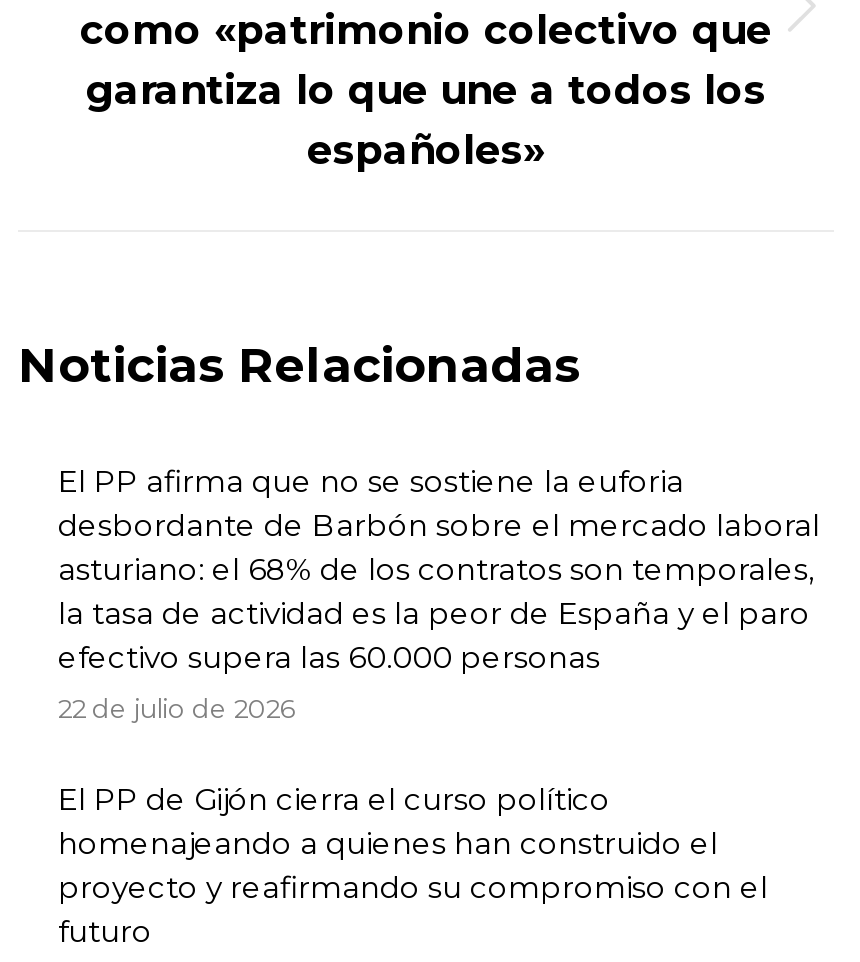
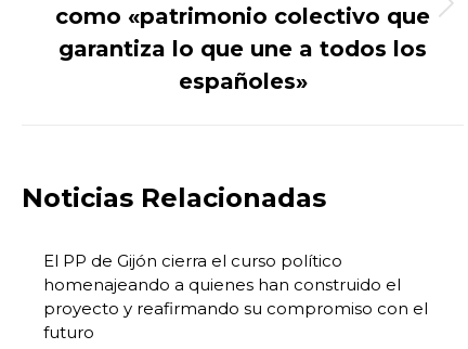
[58,462,820,724] El PP afirma que no se sostiene la euforia | desbordante de Barbón sobre el mercado laboral | asturiano: el 68% de los contratos son temporales, | la tasa de actividad es la peor de España y el paro | efectivo supera las 60.000 personas | 22 de julio de 2026 -> none

